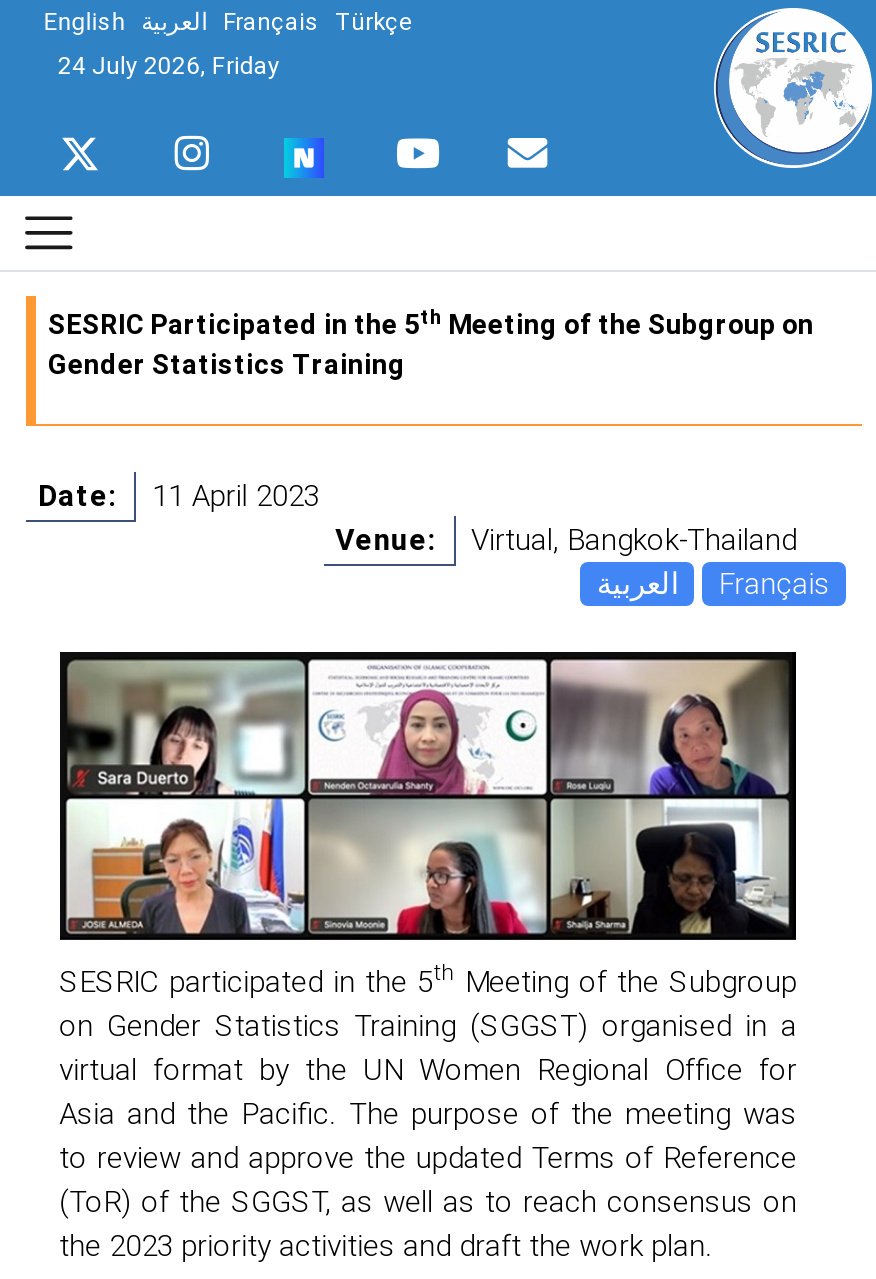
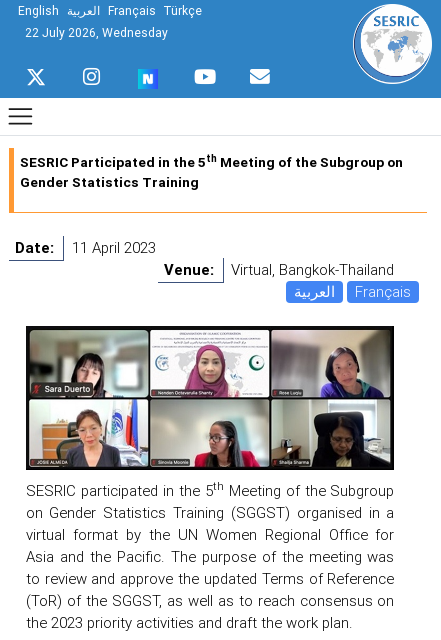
[58,50,280,80] 24 July 2026, Friday -> [25,25,168,40] 22 July 2026, Wednesday

